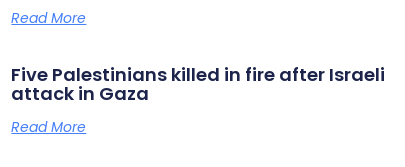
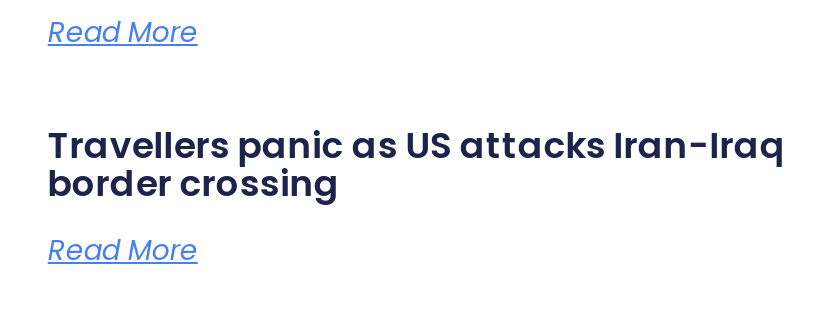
[11,62,385,106] Five Palestinians killed in fire after Israeli | attack in Gaza -> [48,119,786,207] Travellers panic as US attacks Iran-Iraq | border crossing

